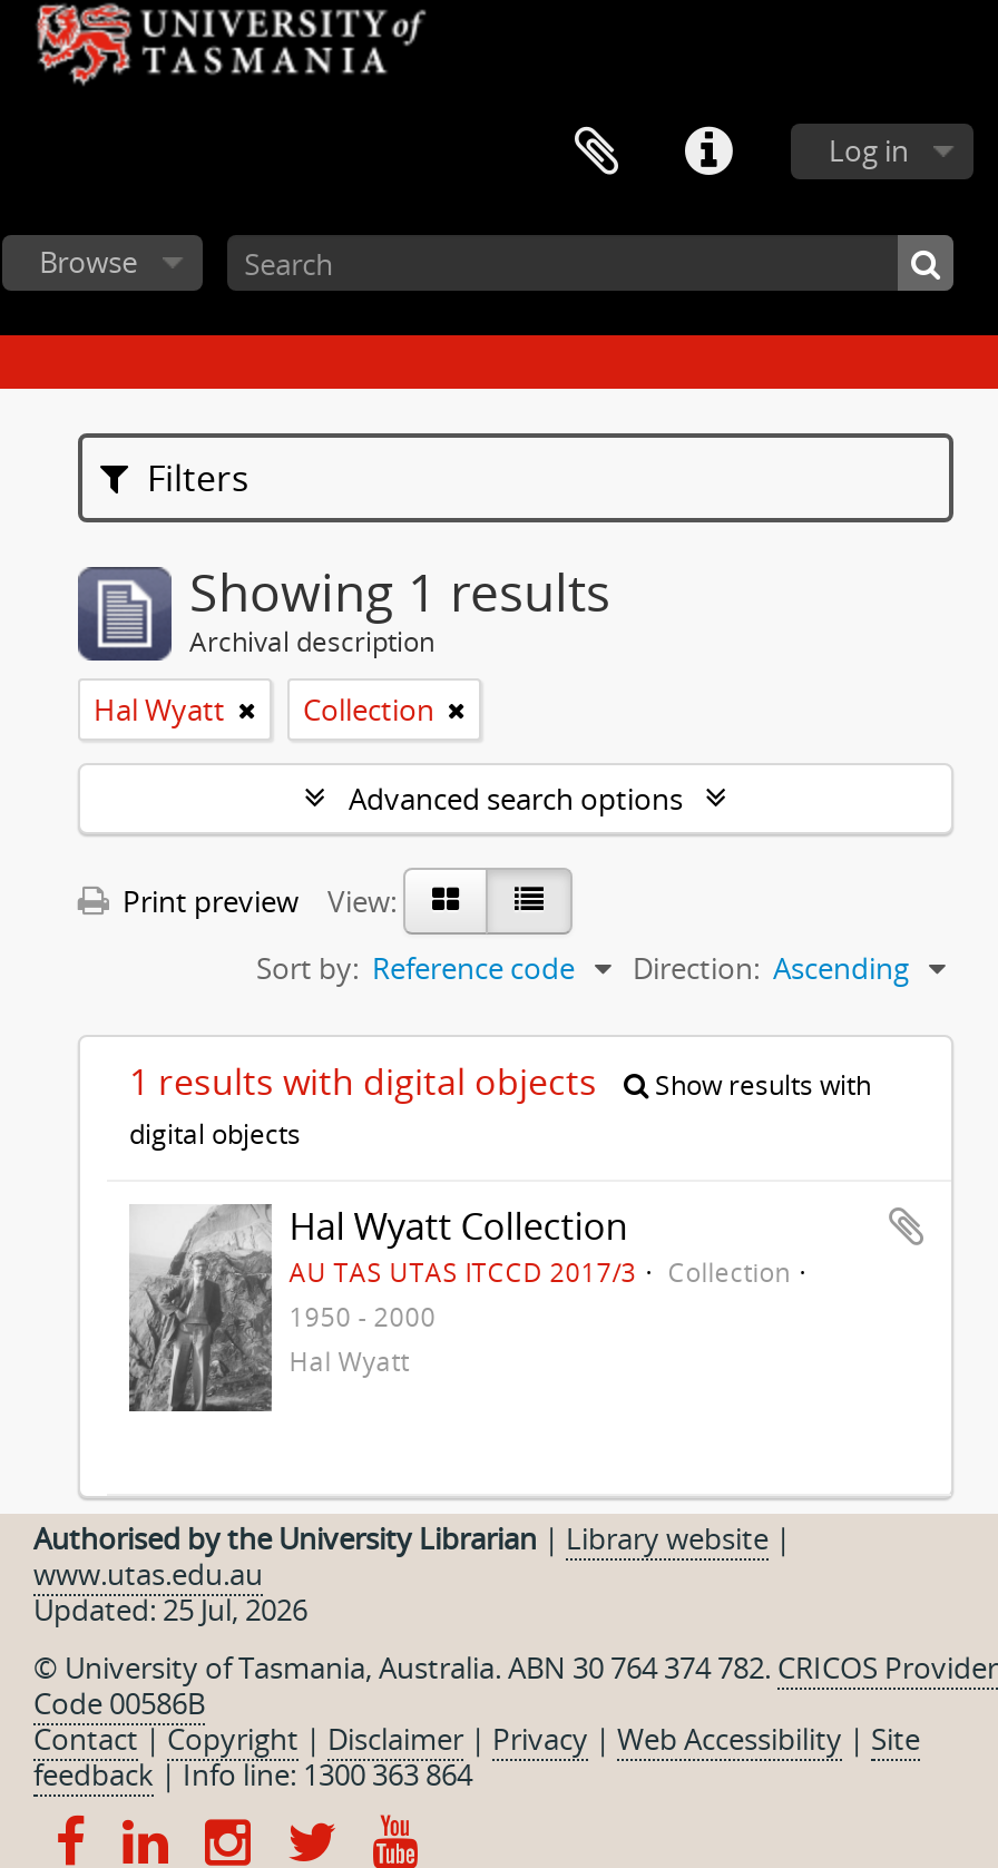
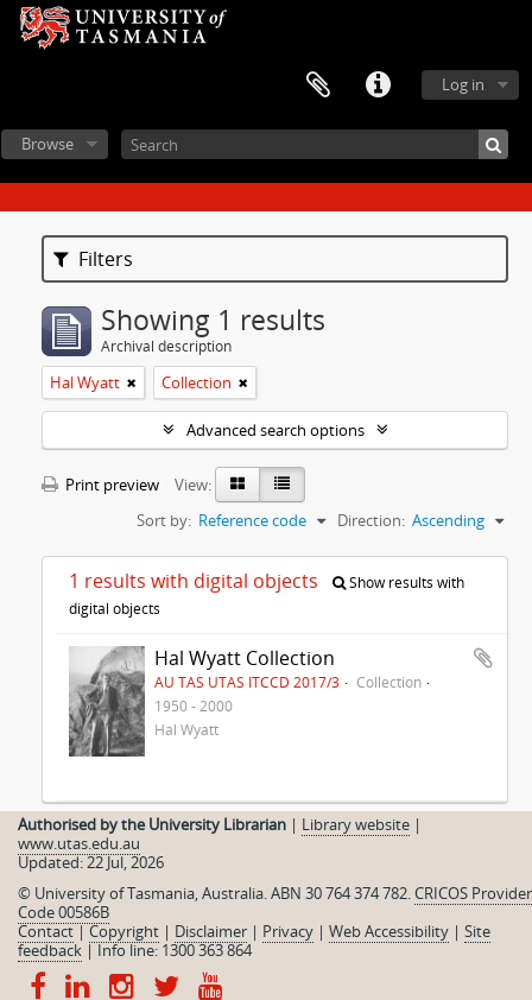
[33,1590,307,1630] Updated: 25 Jul, 2026 -> [18,852,164,873] Updated: 22 Jul, 2026

